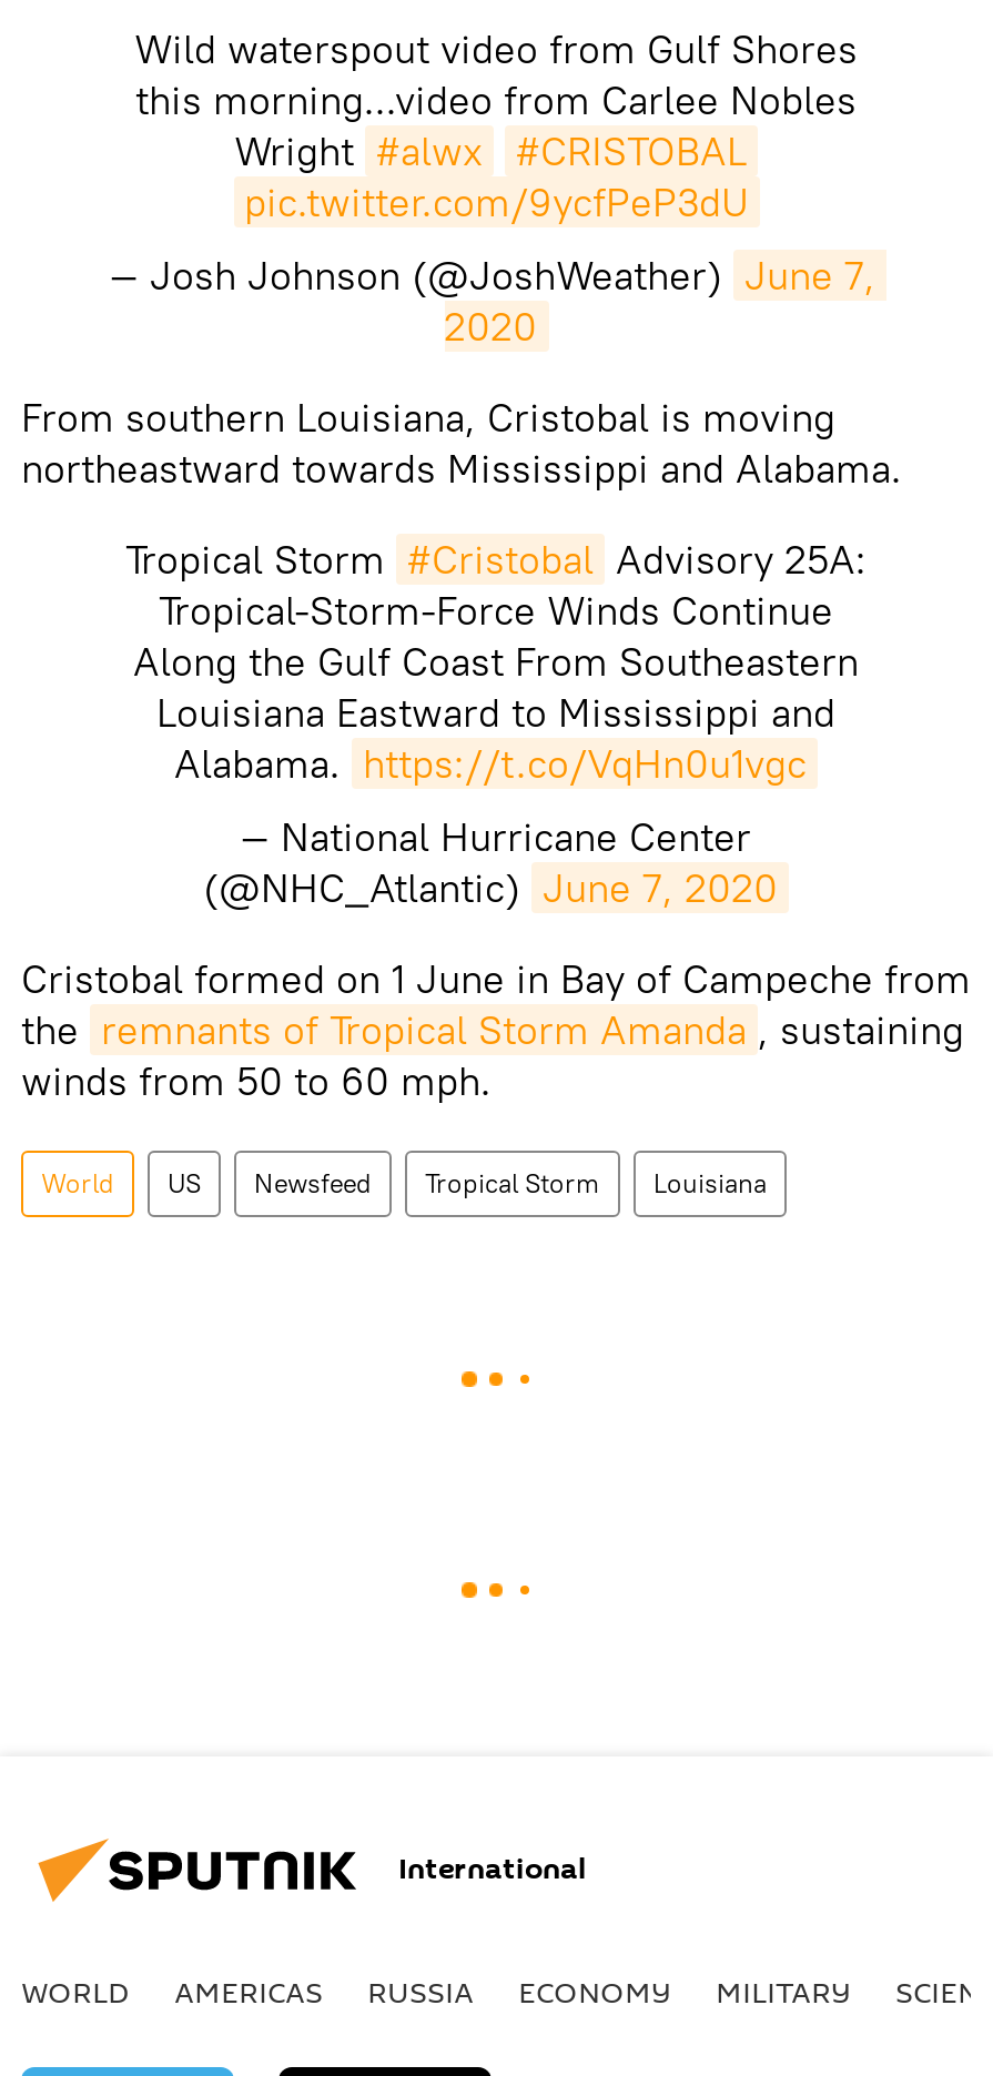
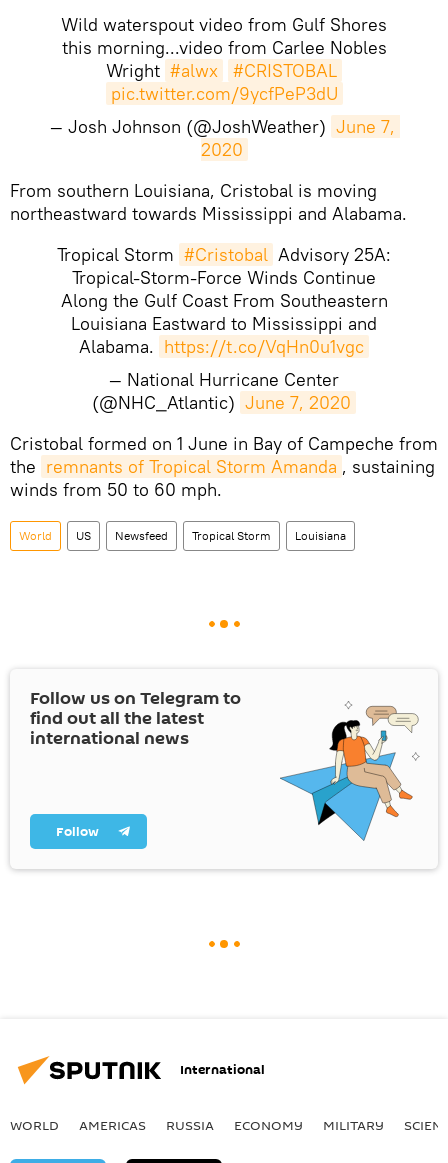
none -> [30,686,420,842] [image] | Follow us on Telegram to | find out all the latest | international news
none -> [56,822,99,841] Follow

